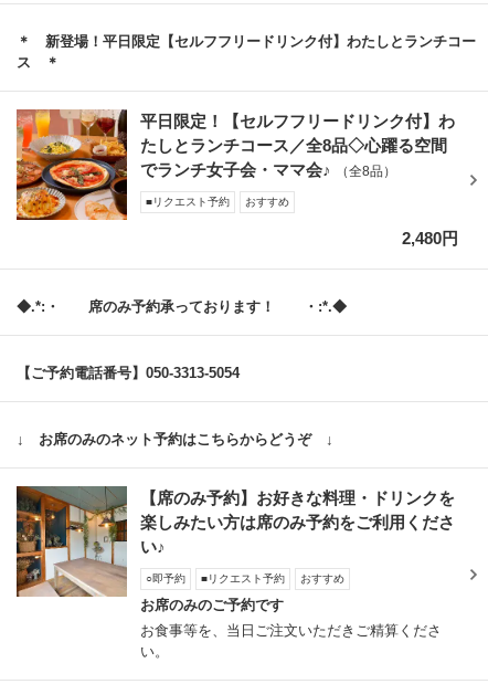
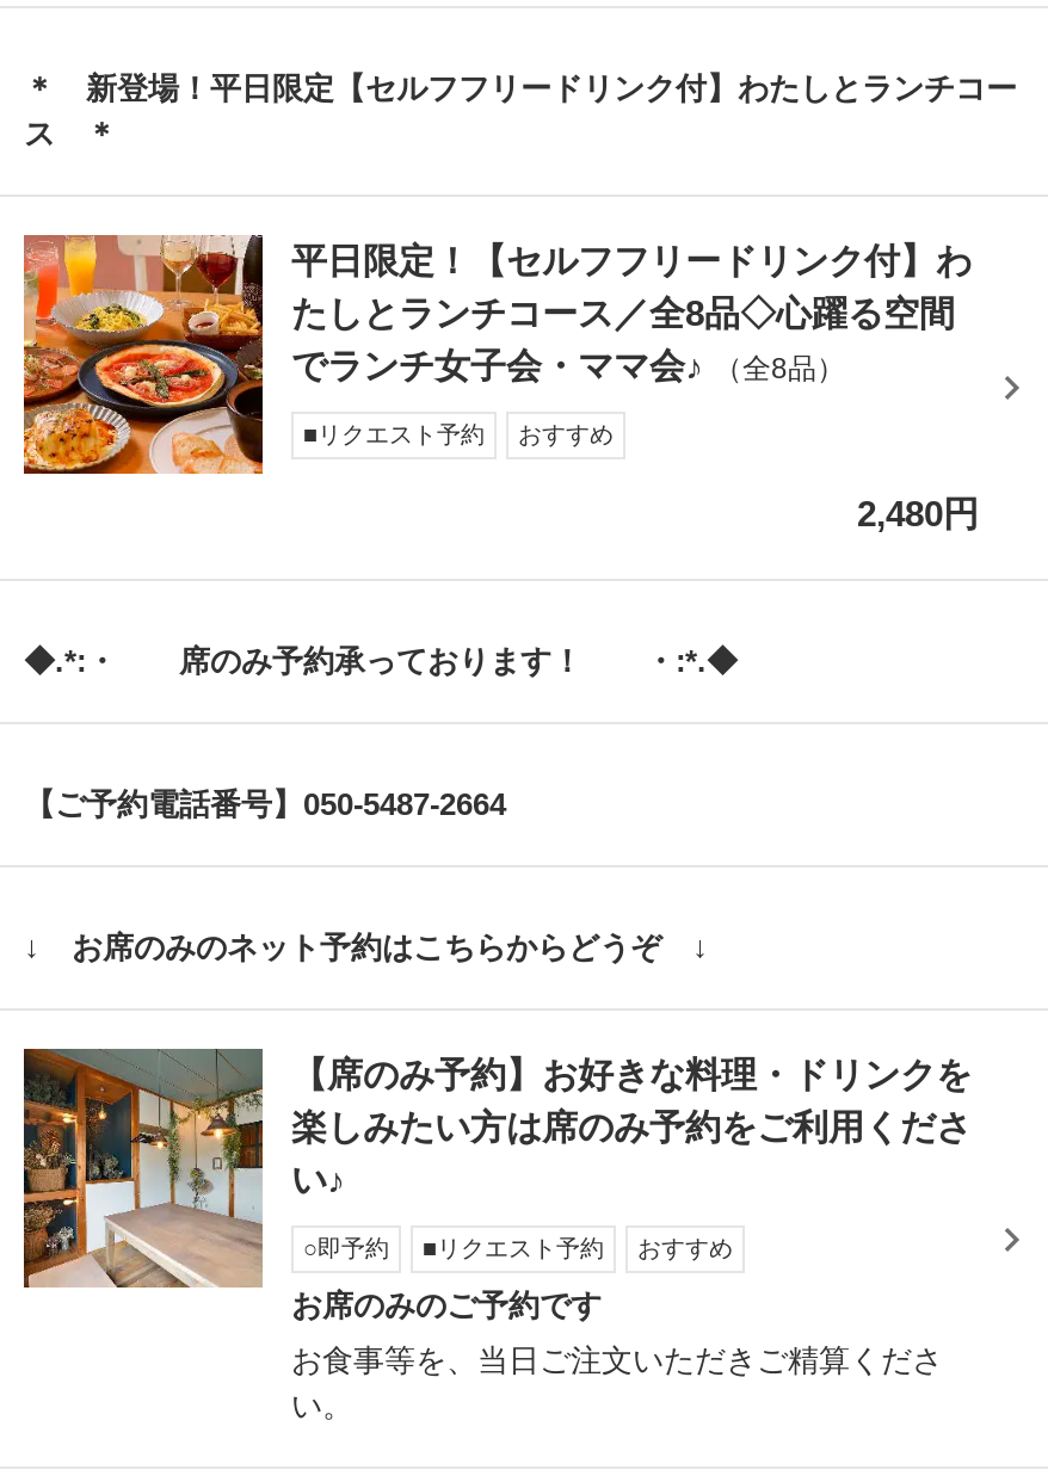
[17,365,240,381] 【ご予約電話番号】050-3313-5054 -> [24,786,506,822] 【ご予約電話番号】050-5487-2664

